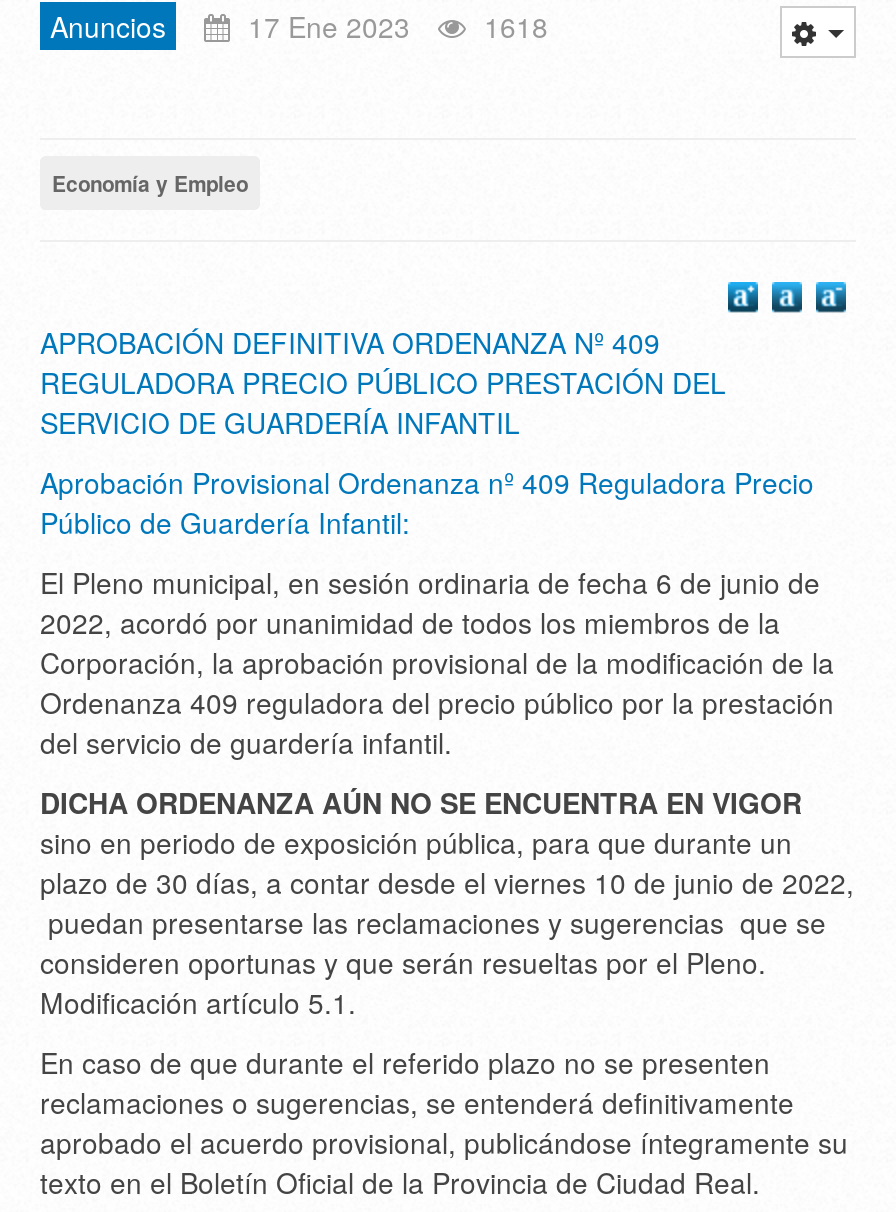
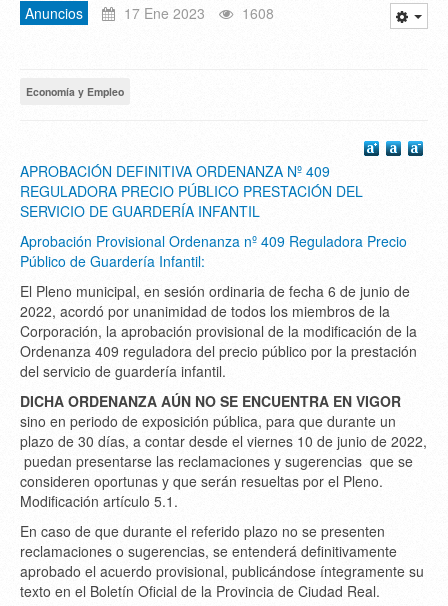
[50,6,548,46] Anuncios 17 Ene 2023 1618 -> [25,3,274,23] Anuncios 17 Ene 2023 1608

